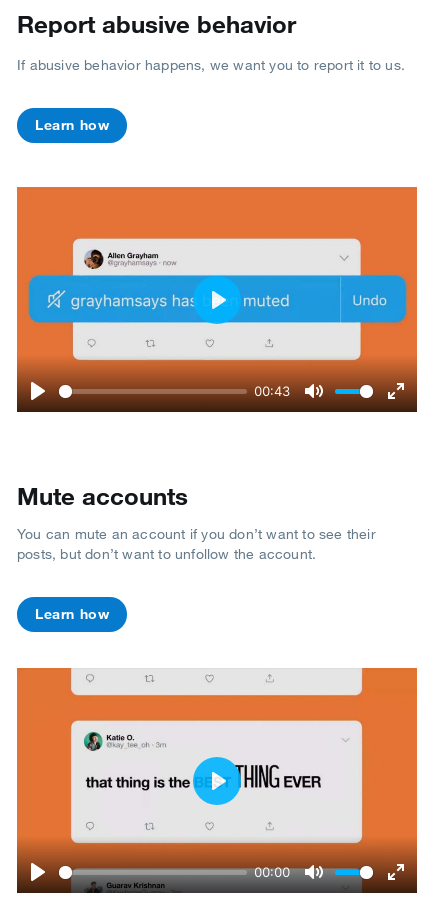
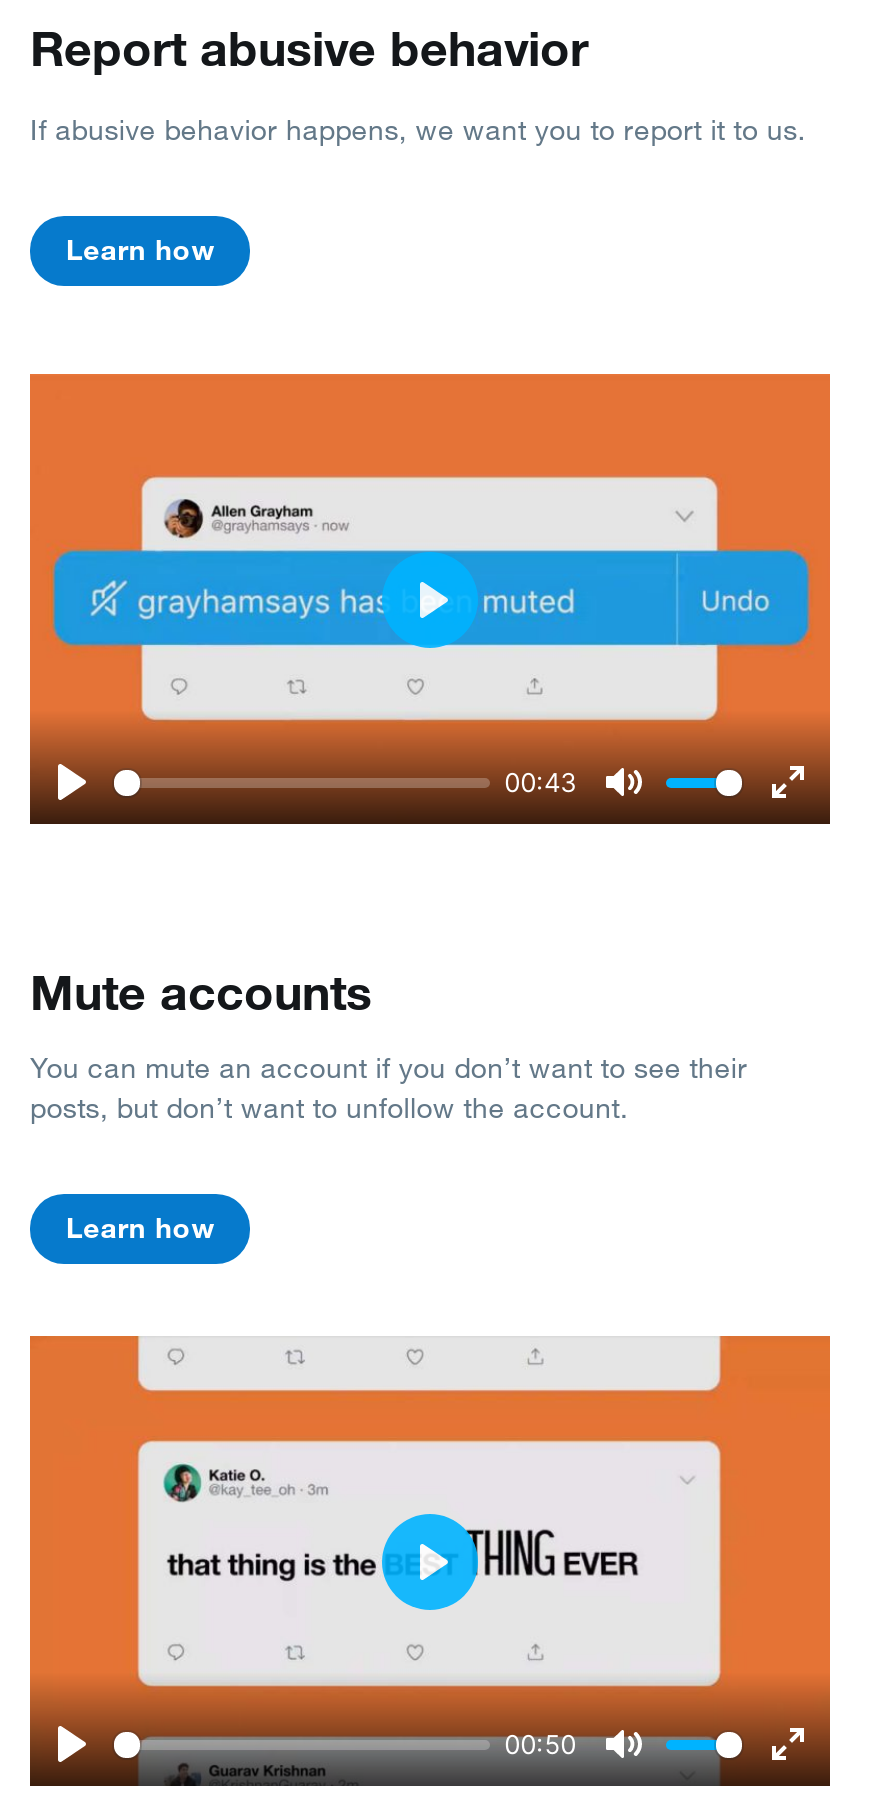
[254,864,290,880] 00:00 -> [504,1728,576,1760] 00:50

